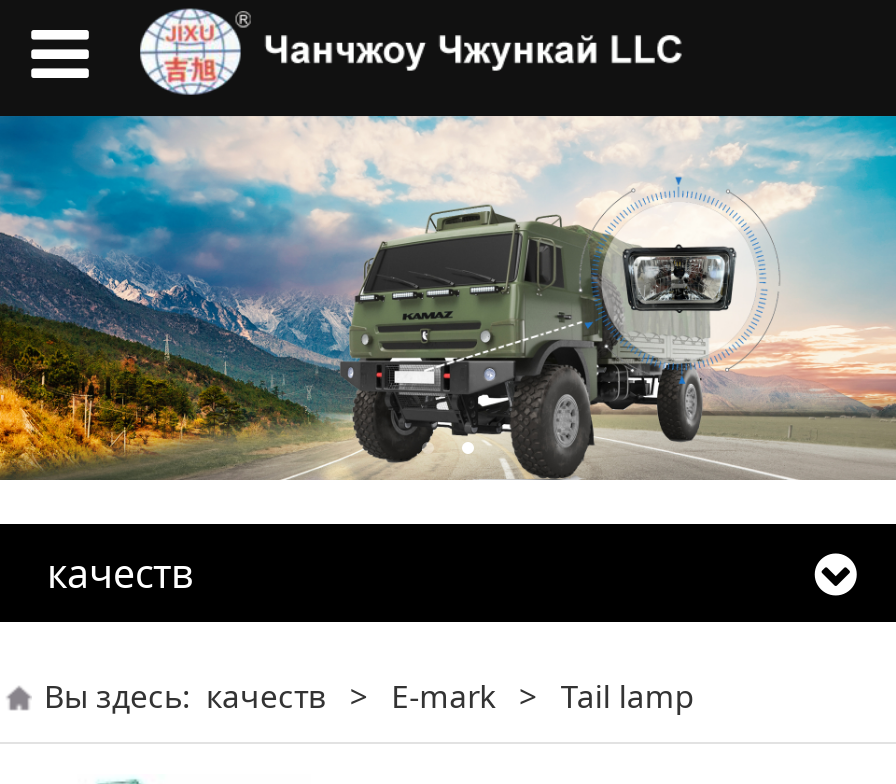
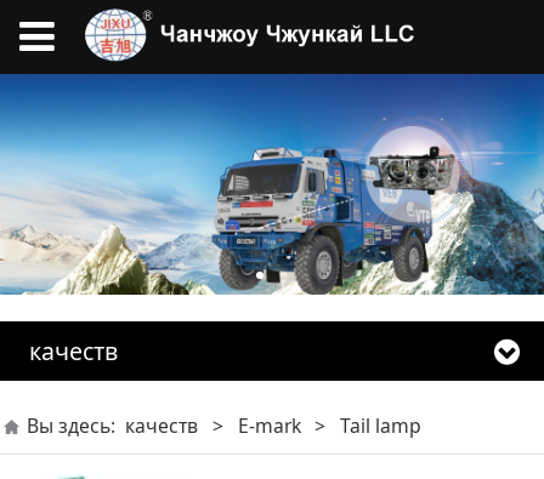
[6,114,890,482] [image] -> [4,74,540,296] [image]

